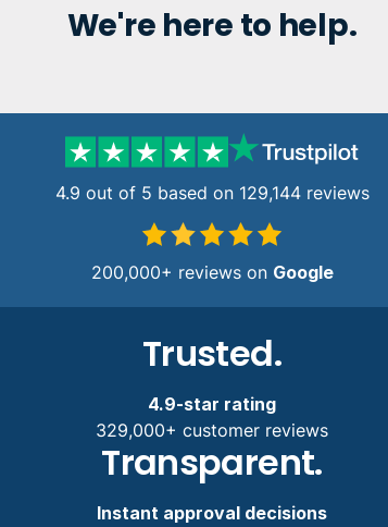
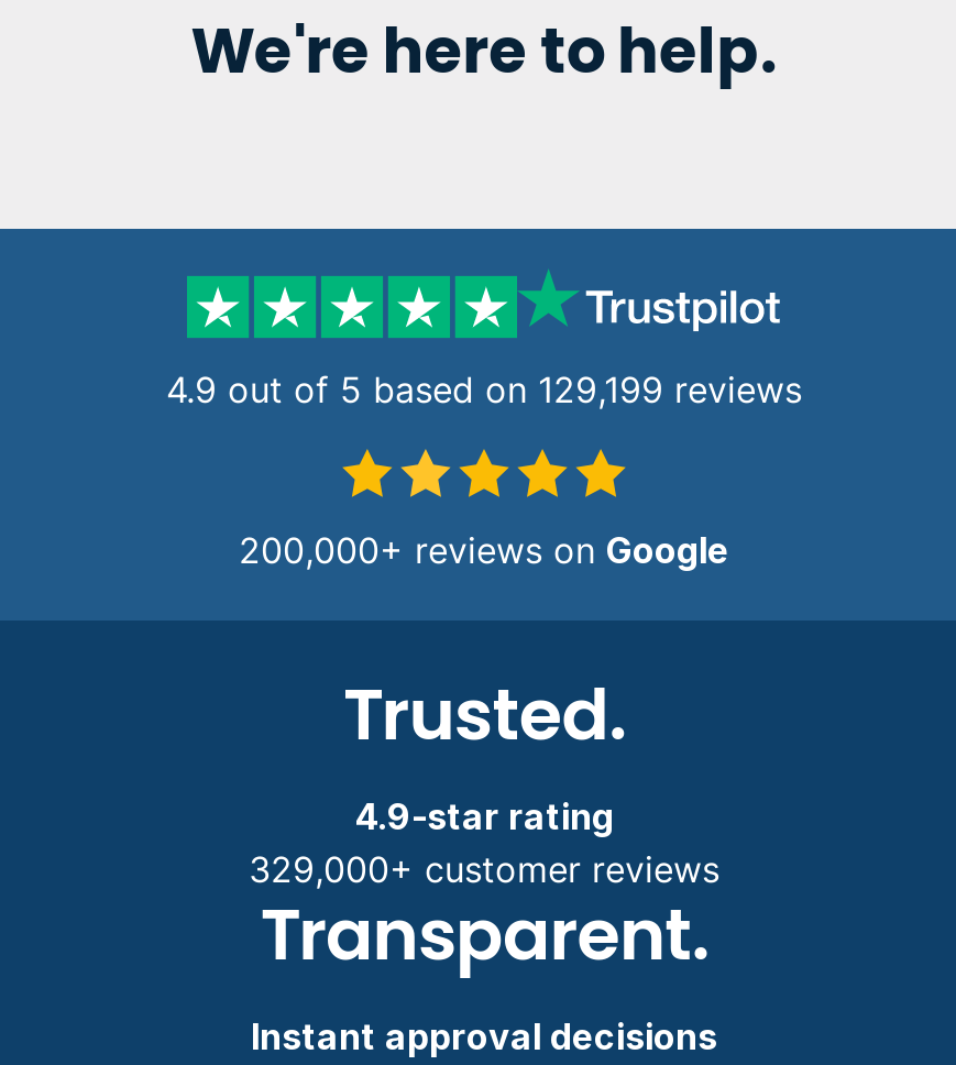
[55,182,369,203] 4.9 out of 5 based on 129,144 reviews -> [166,367,802,411] 4.9 out of 5 based on 129,199 reviews

